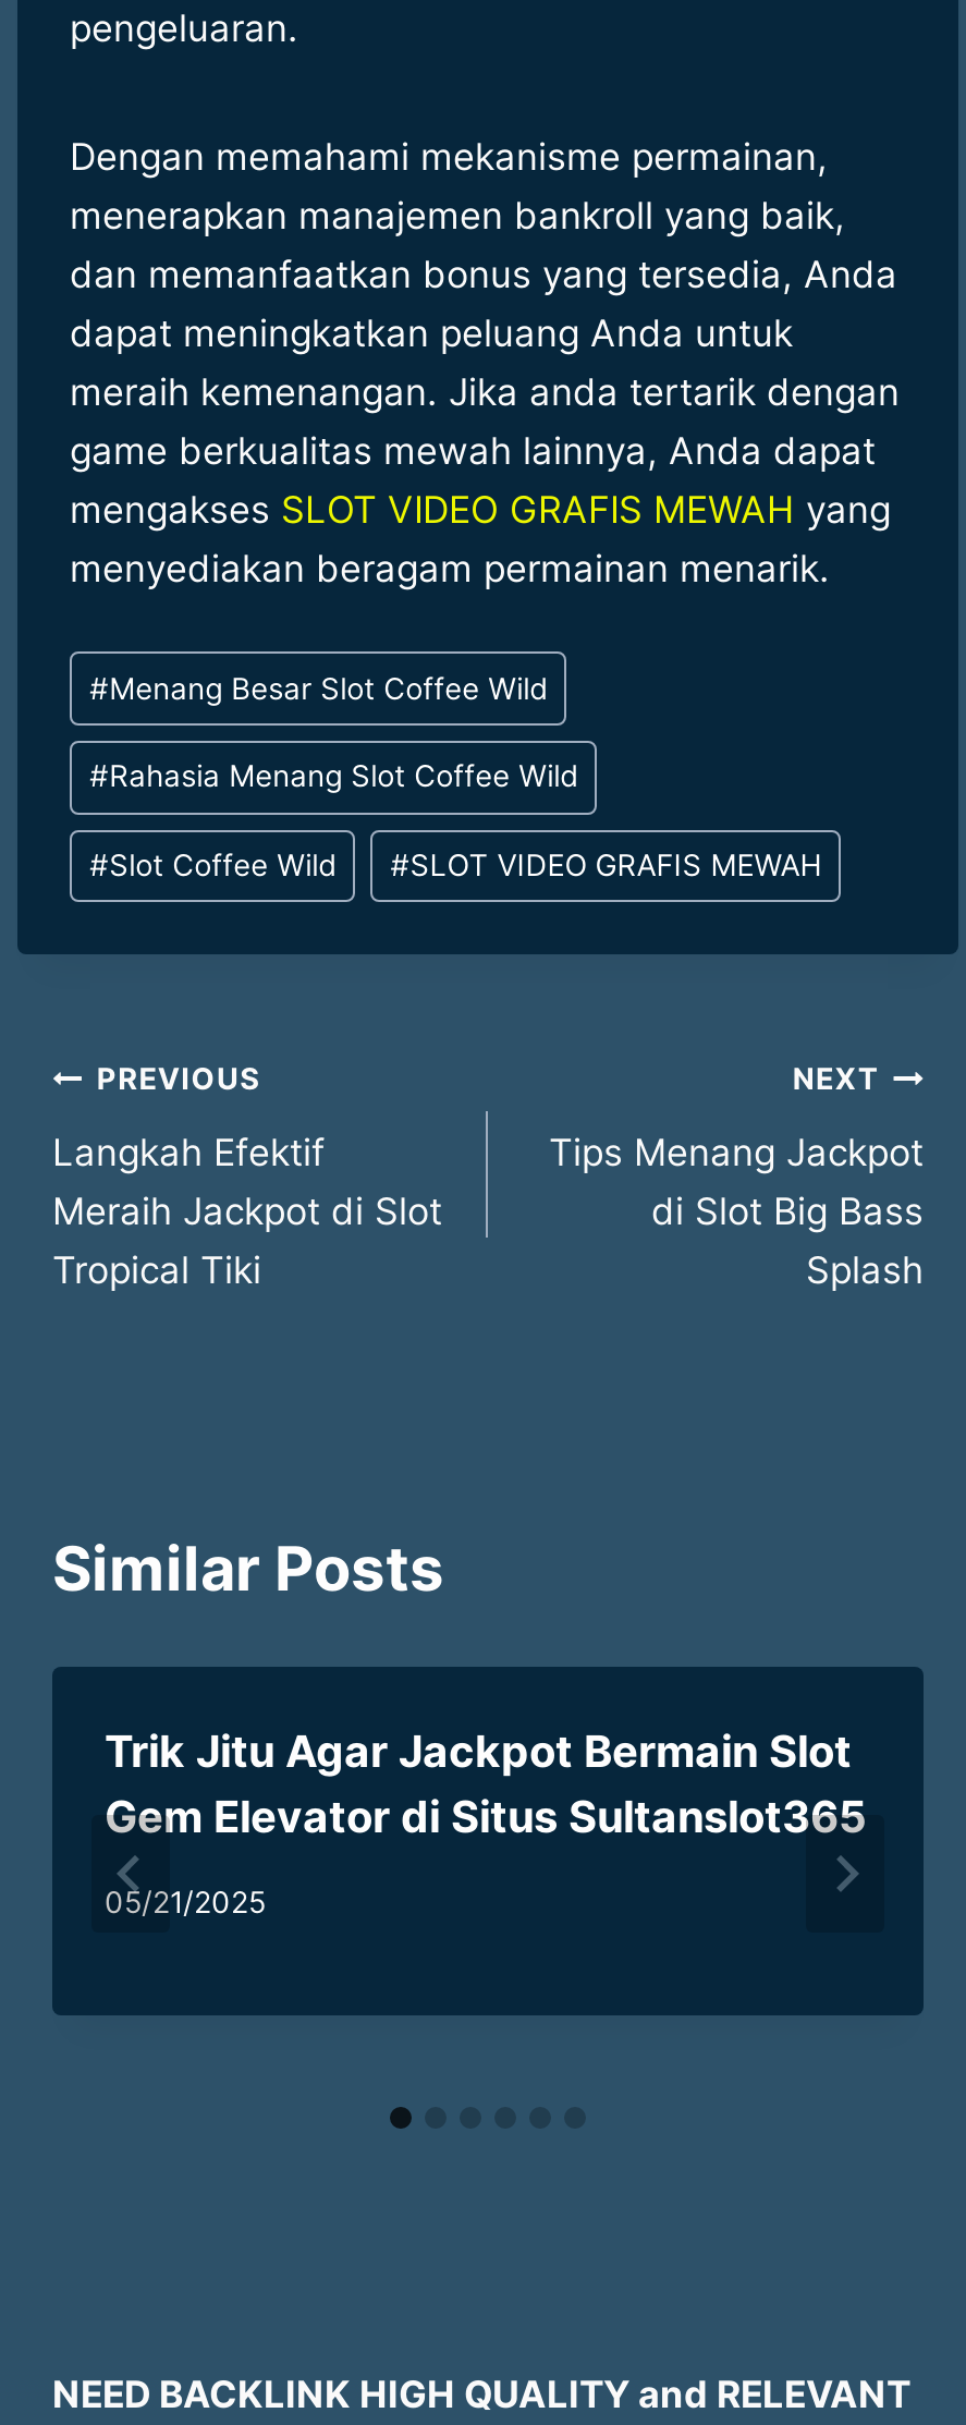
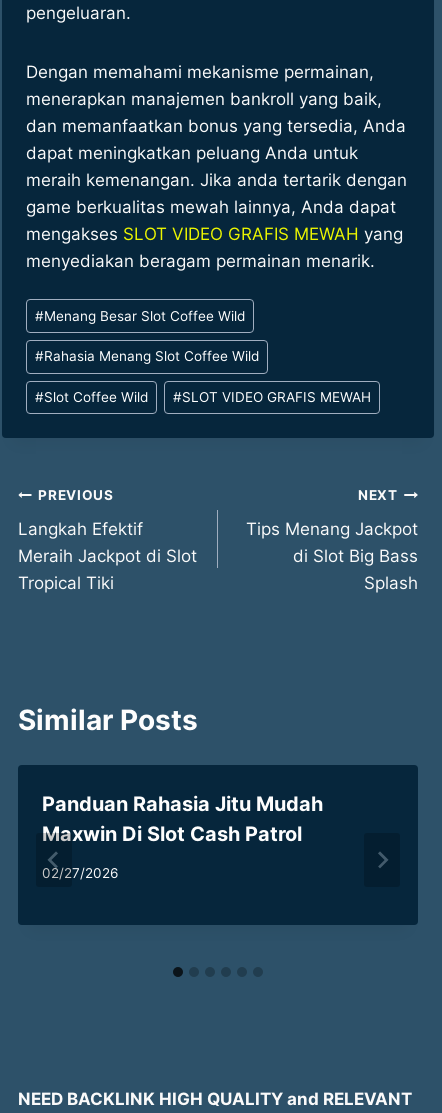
[105,1726,867,1844] Trik Jitu Agar Jackpot Bermain Slot | Gem Elevator di Situs Sultanslot365 -> [42,792,323,846] Panduan Rahasia Jitu Mudah | Maxwin Di Slot Cash Patrol
[105,1885,266,1920] 05/21/2025 -> [42,865,118,881] 02/27/2026

